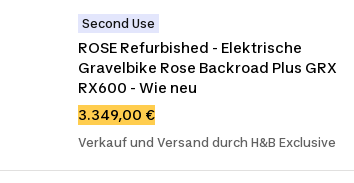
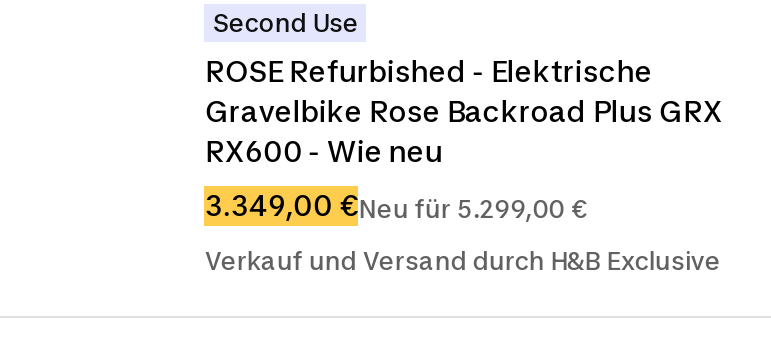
[78,106,155,123] 3.349,00 € -> [205,188,589,225] 3.349,00 €Neu für 5.299,00 €

